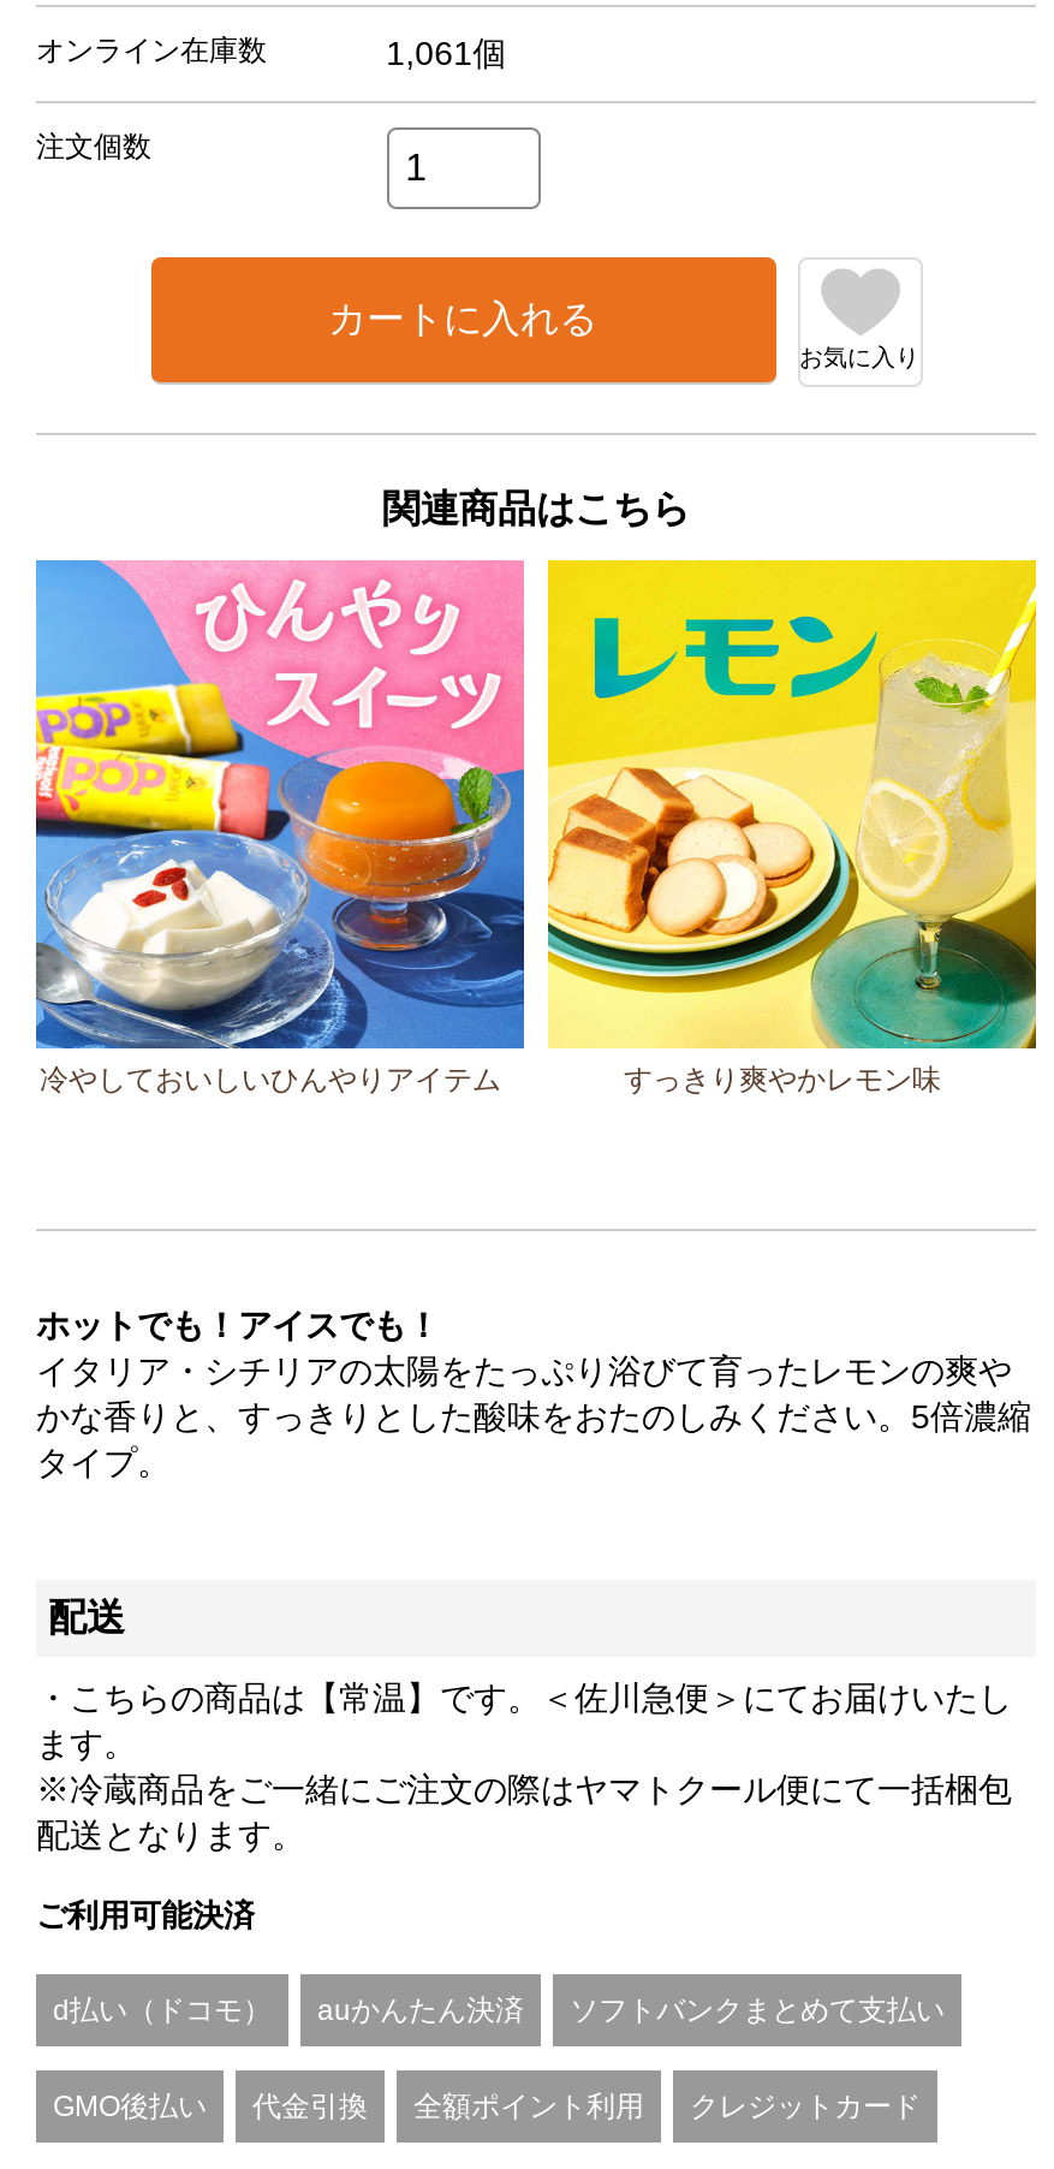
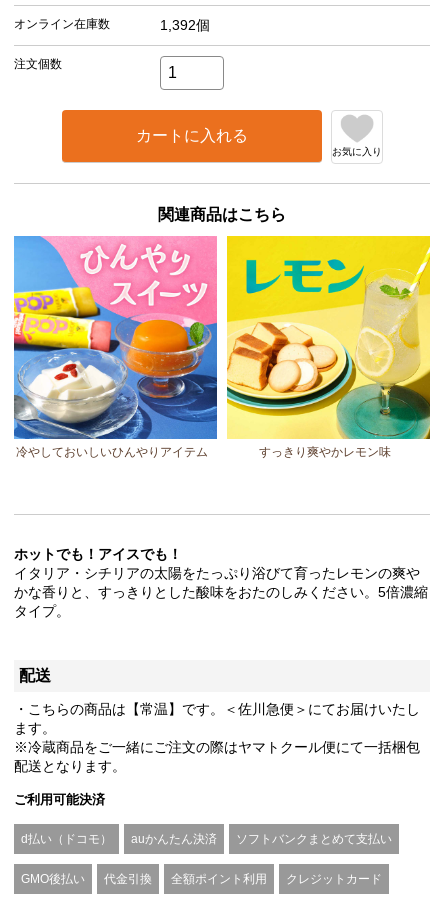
[386,32,506,71] 1,061個 -> [160,16,210,32] 1,392個

